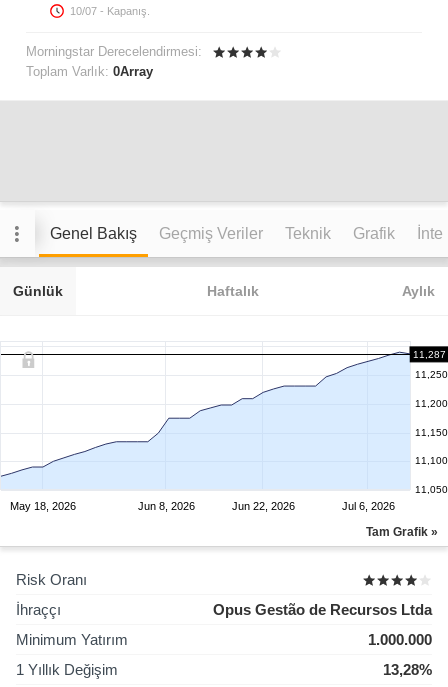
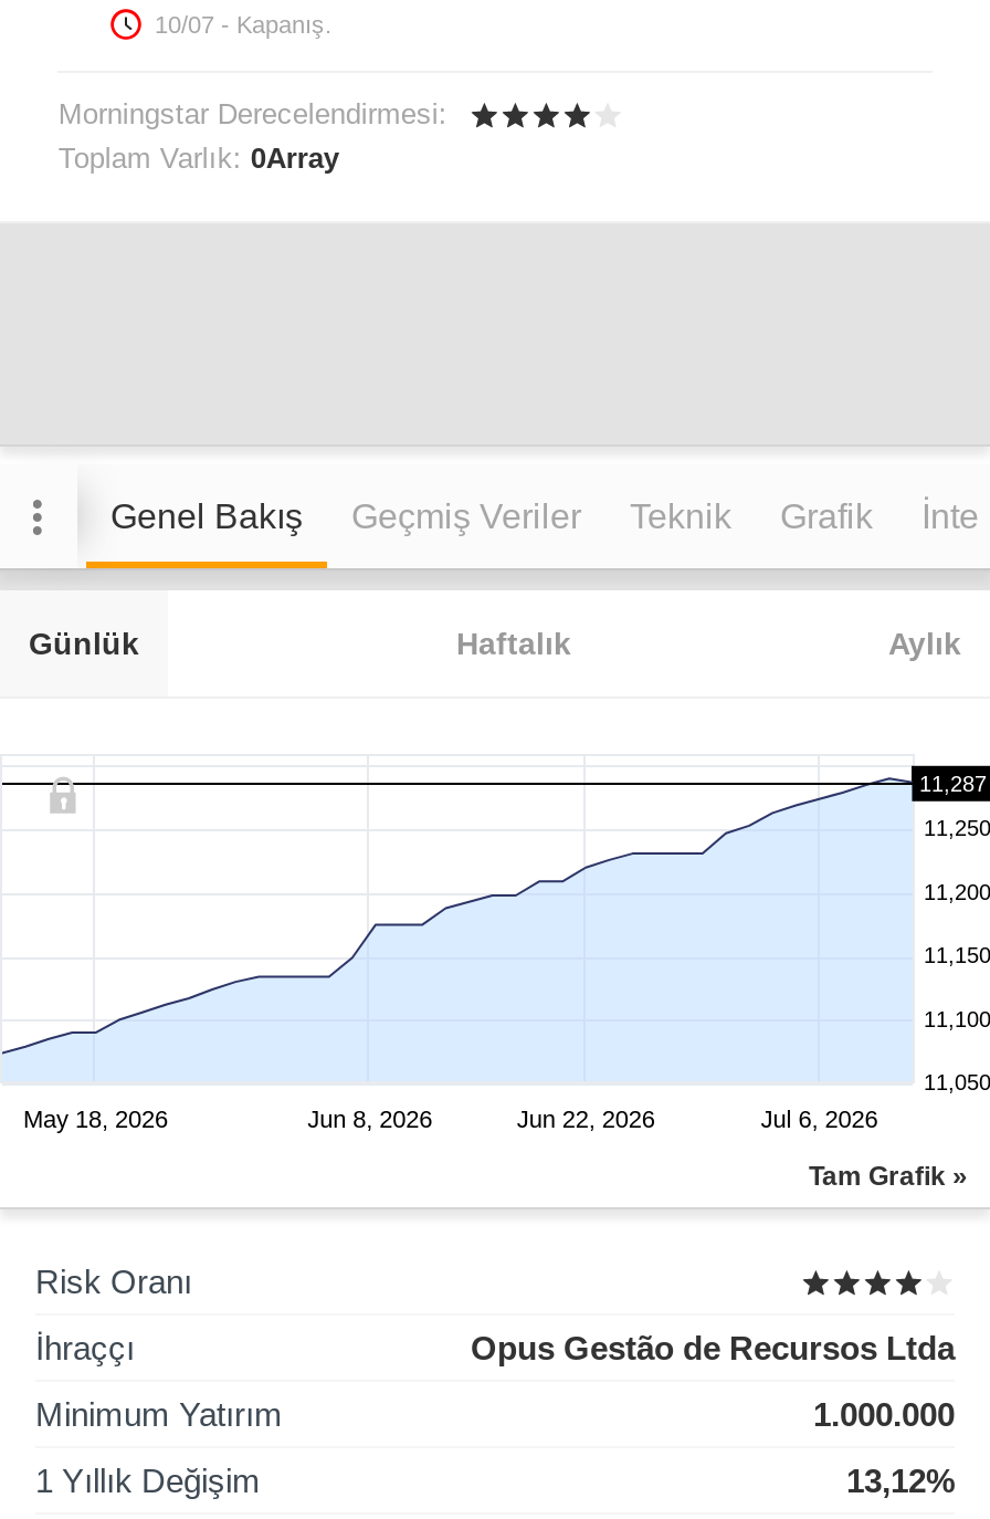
[383,661,432,678] 13,28% -> [846,1462,955,1499] 13,12%

